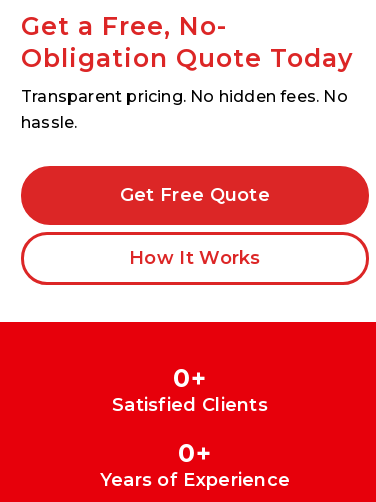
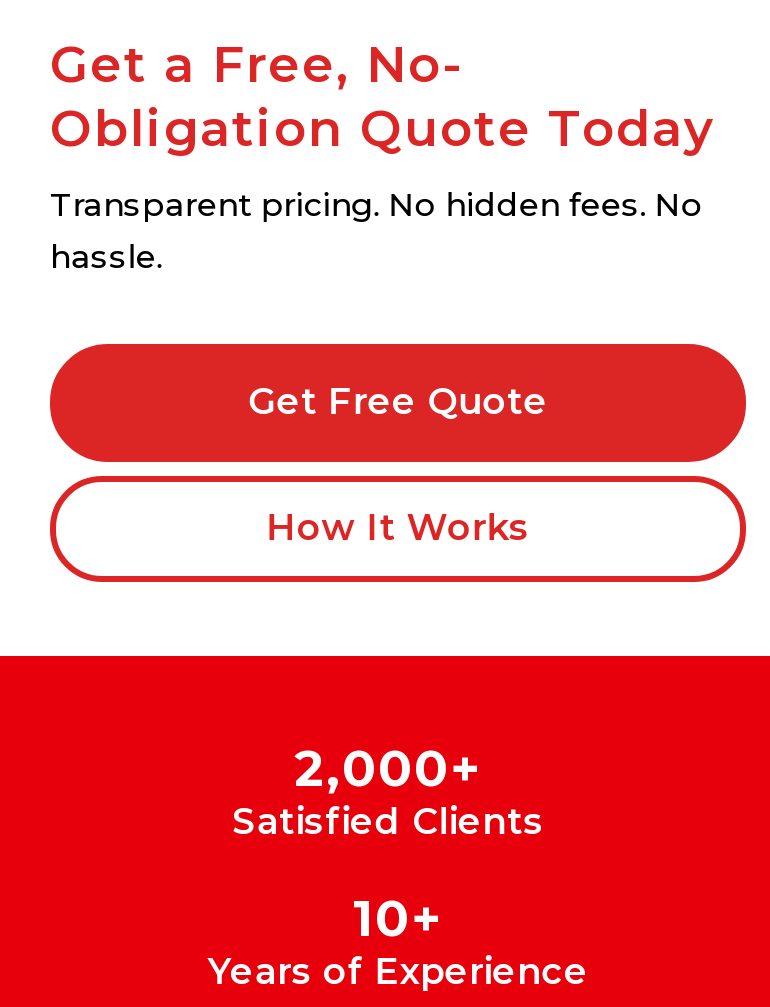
[173,363,207,393] 0+ -> [294,738,482,798] 2,000+
[178,438,212,468] 0+ -> [353,888,443,948] 10+

